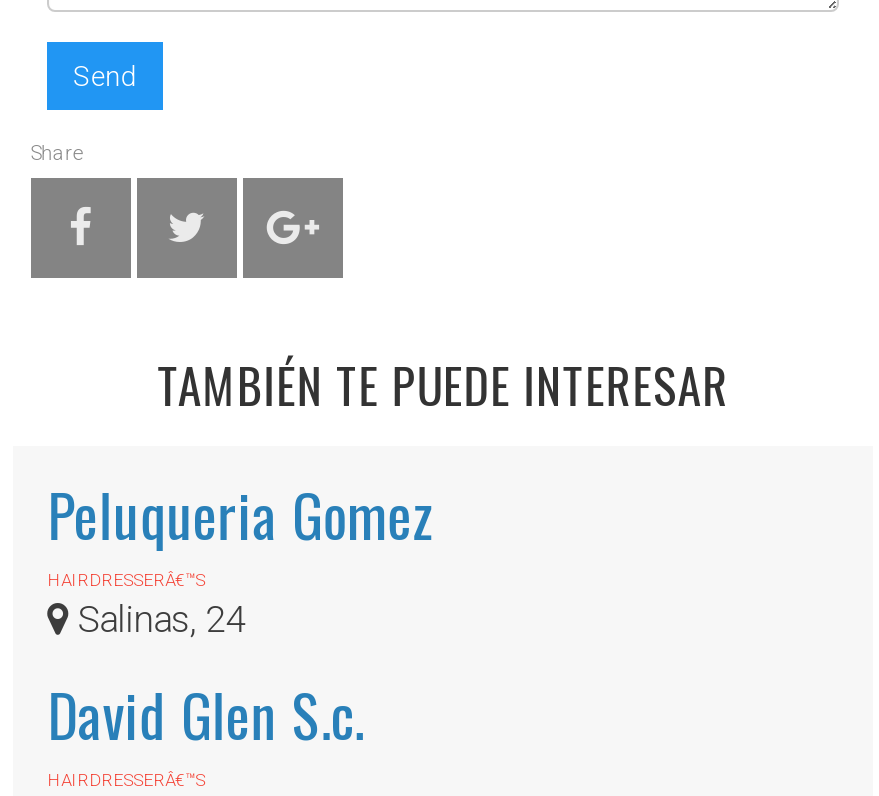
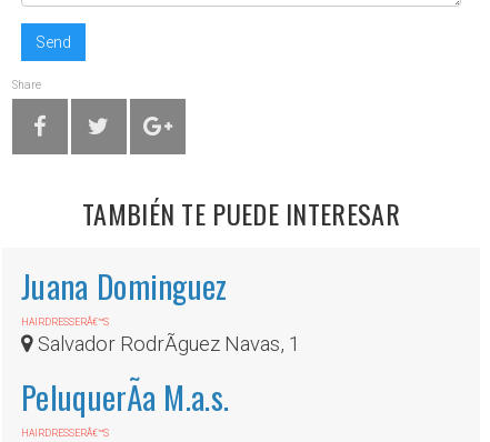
[47,471,433,555] Peluqueria Gomez -> [21,262,227,308] Juana Dominguez
[47,597,364,755] Salinas, 24 | David Glen S.c. -> [21,332,300,419] Salvador RodrÃguez Navas, 1 | PeluquerÃa M.a.s.

